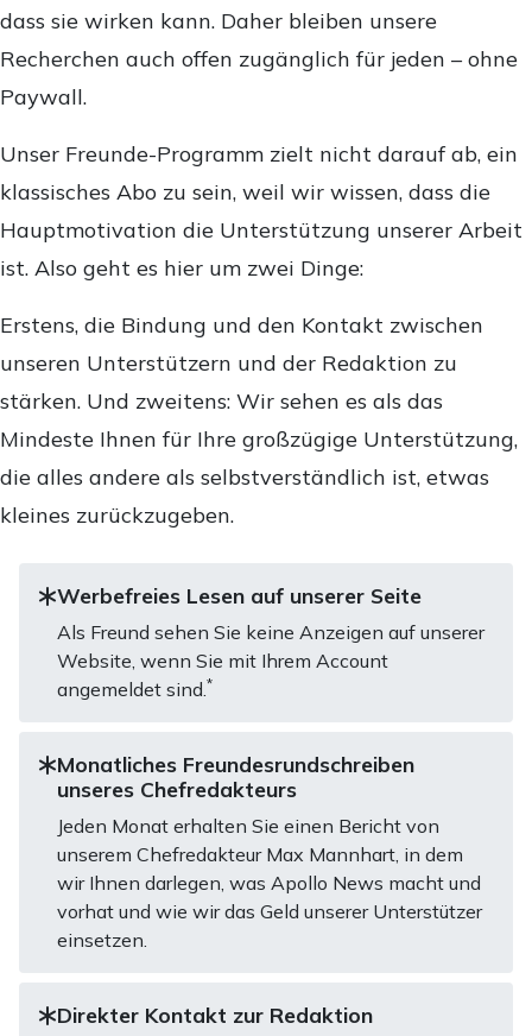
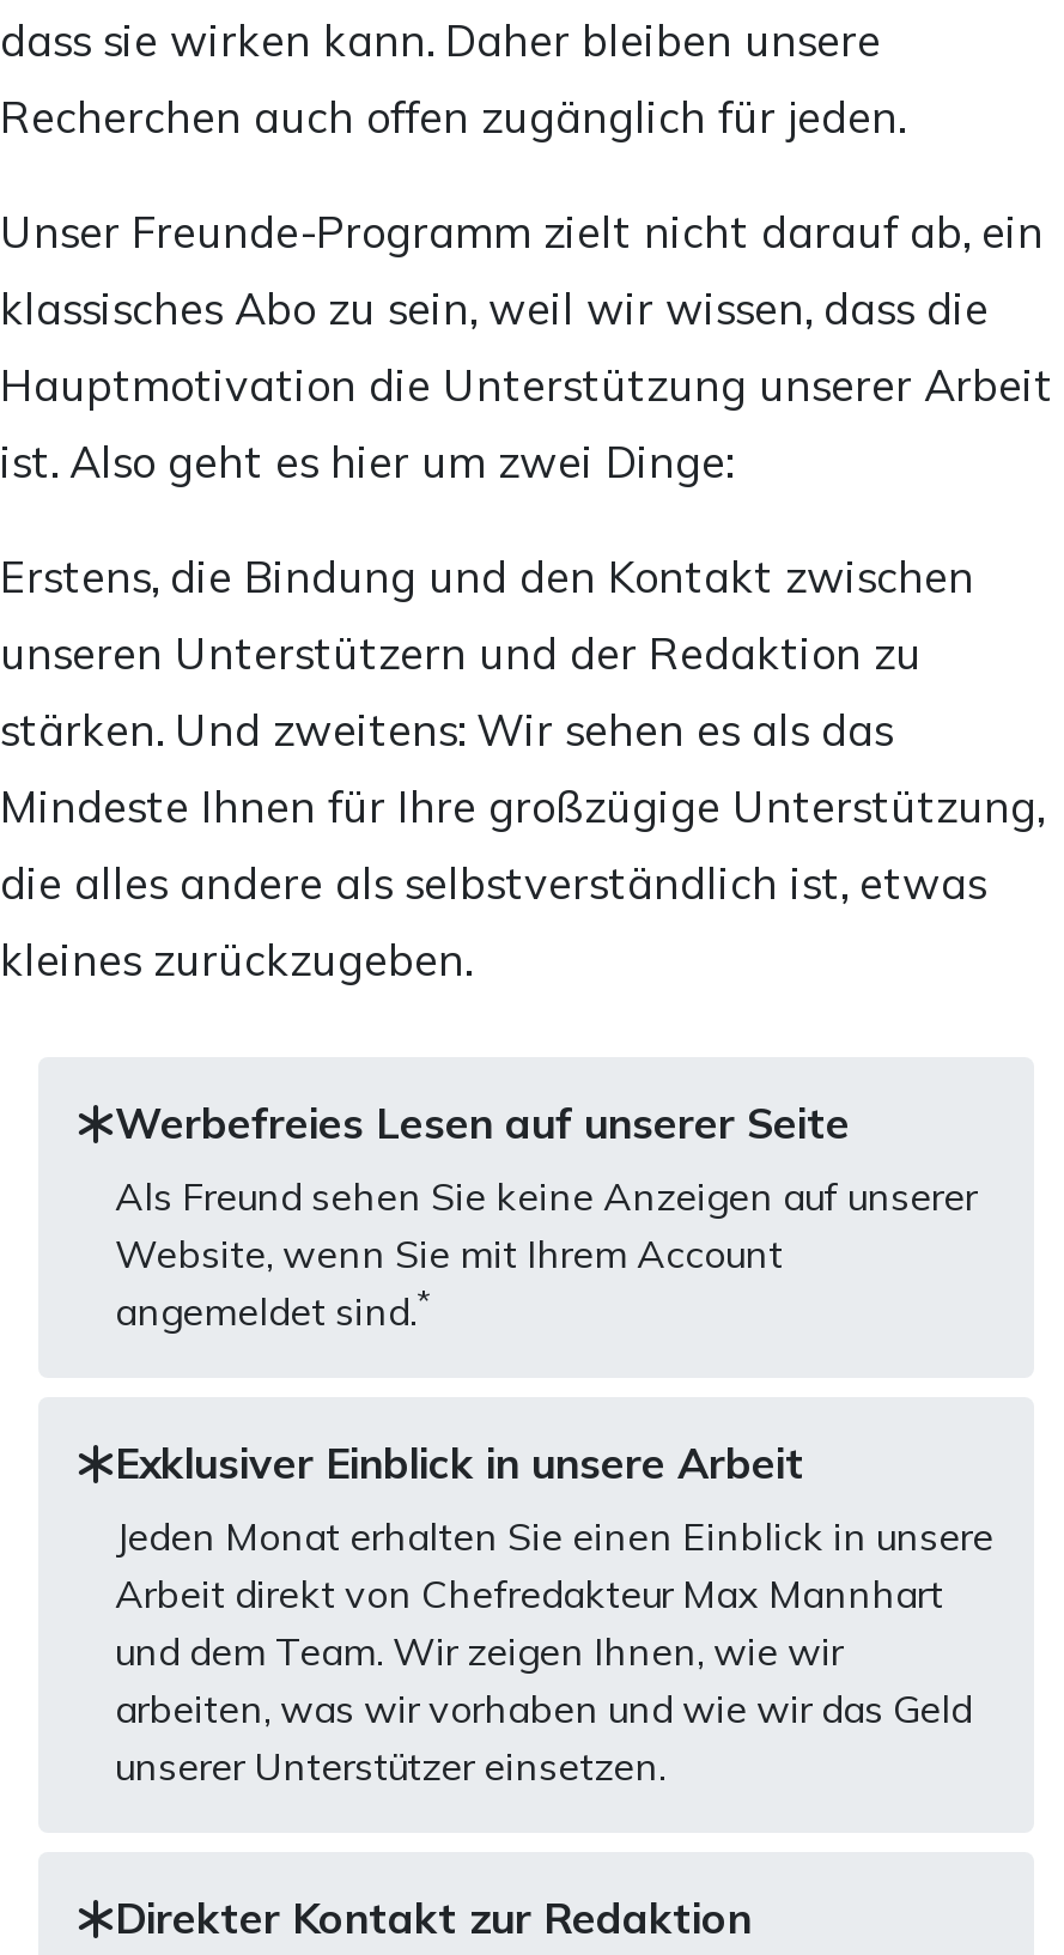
[0,45,518,111] Recherchen auch offen zugänglich für jeden – ohne | Paywall. -> [0,90,905,145] Recherchen auch offen zugänglich für jeden.
[57,751,414,802] Monatliches Freundesrundschreiben | unseres Chefredakteurs -> [115,1436,804,1489] Exklusiver Einblick in unsere Arbeit
[57,814,482,952] Jeden Monat erhalten Sie einen Bericht von | unserem Chefredakteur Max Mannhart, in dem | wir Ihnen darlegen, was Apollo News macht und | vorhat und wie wir das Geld unserer Unterstützer | einsetzen. -> [115,1513,993,1790] Jeden Monat erhalten Sie einen Einblick in unsere | Arbeit direkt von Chefredakteur Max Mannhart | und dem Team. Wir zeigen Ihnen, wie wir | arbeiten, was wir vorhaben und wie wir das Geld | unserer Unterstützer einsetzen.

